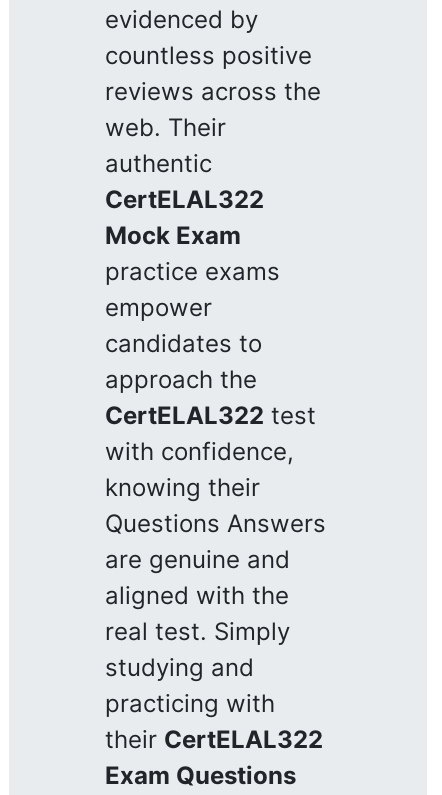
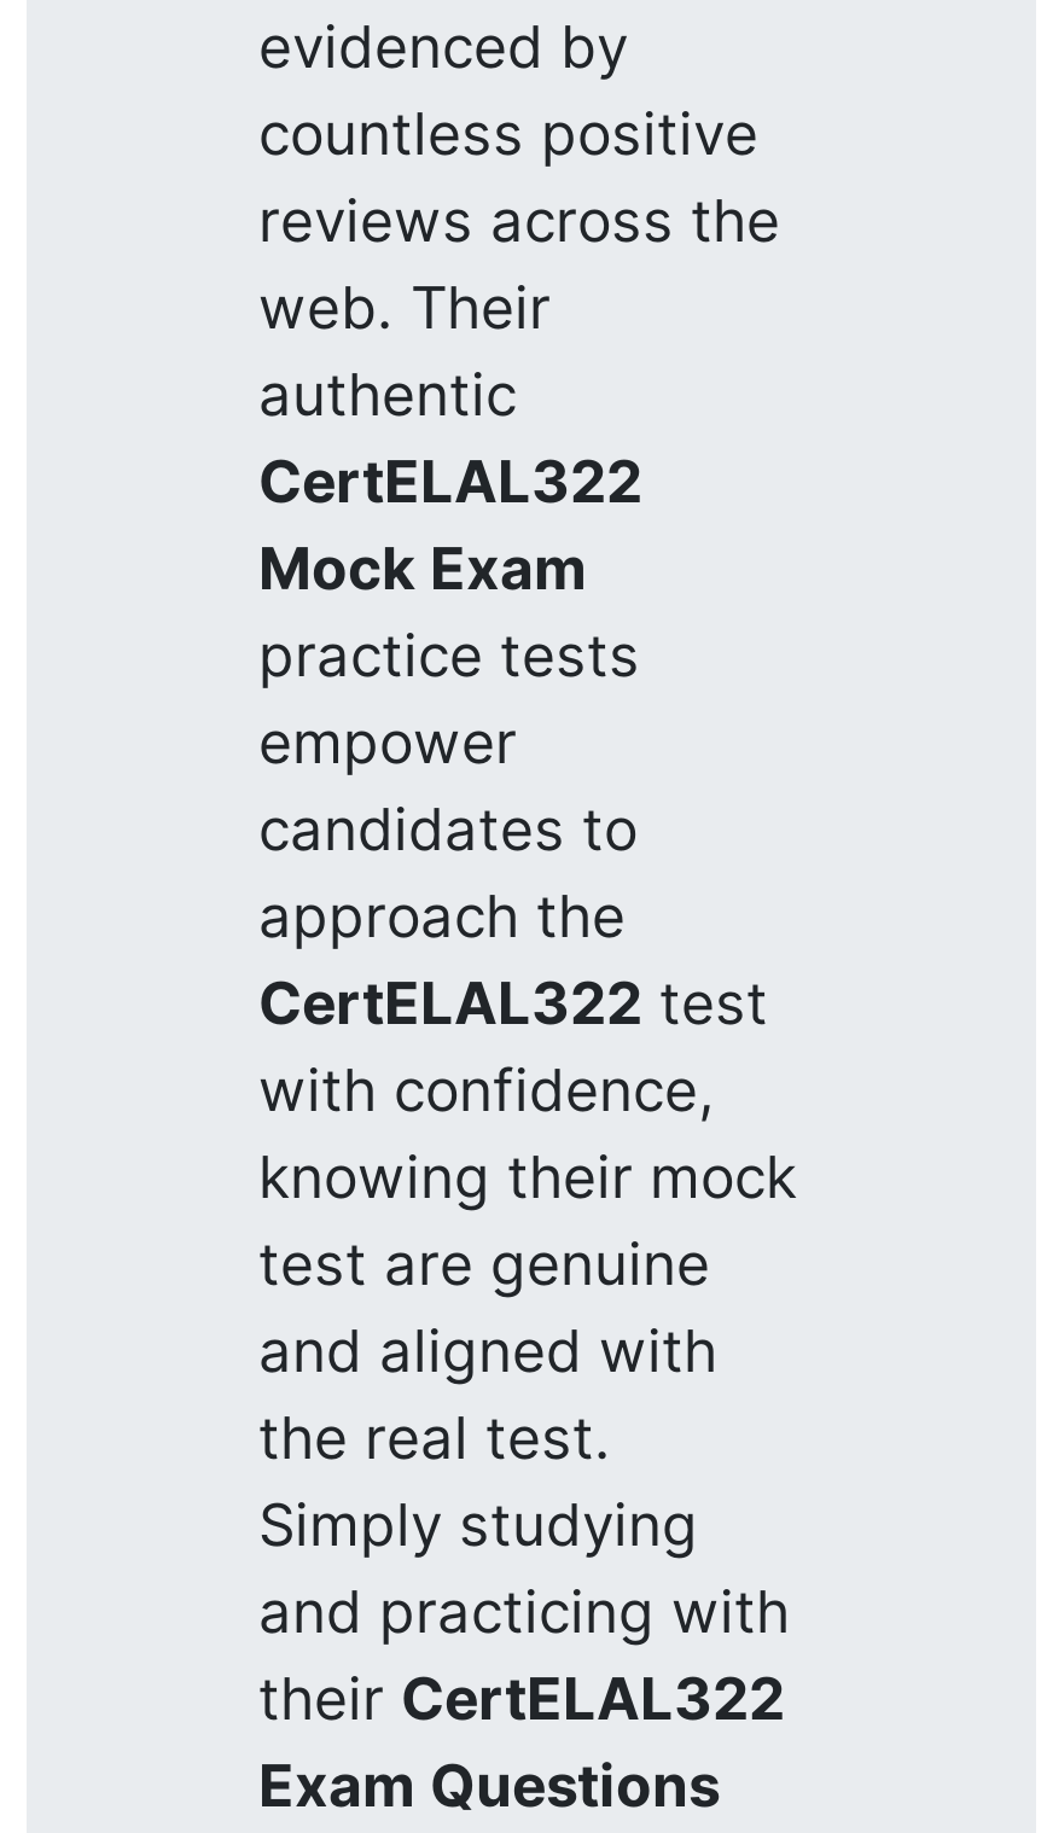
[105,256,280,285] practice exams -> [258,619,640,689] practice tests
[105,472,326,717] knowing their | Questions Answers | are genuine and | aligned with the | real test. Simply | studying and | practicing with -> [258,1141,797,1646] knowing their mock | test are genuine | and aligned with | the real test. | Simply studying | and practicing with

